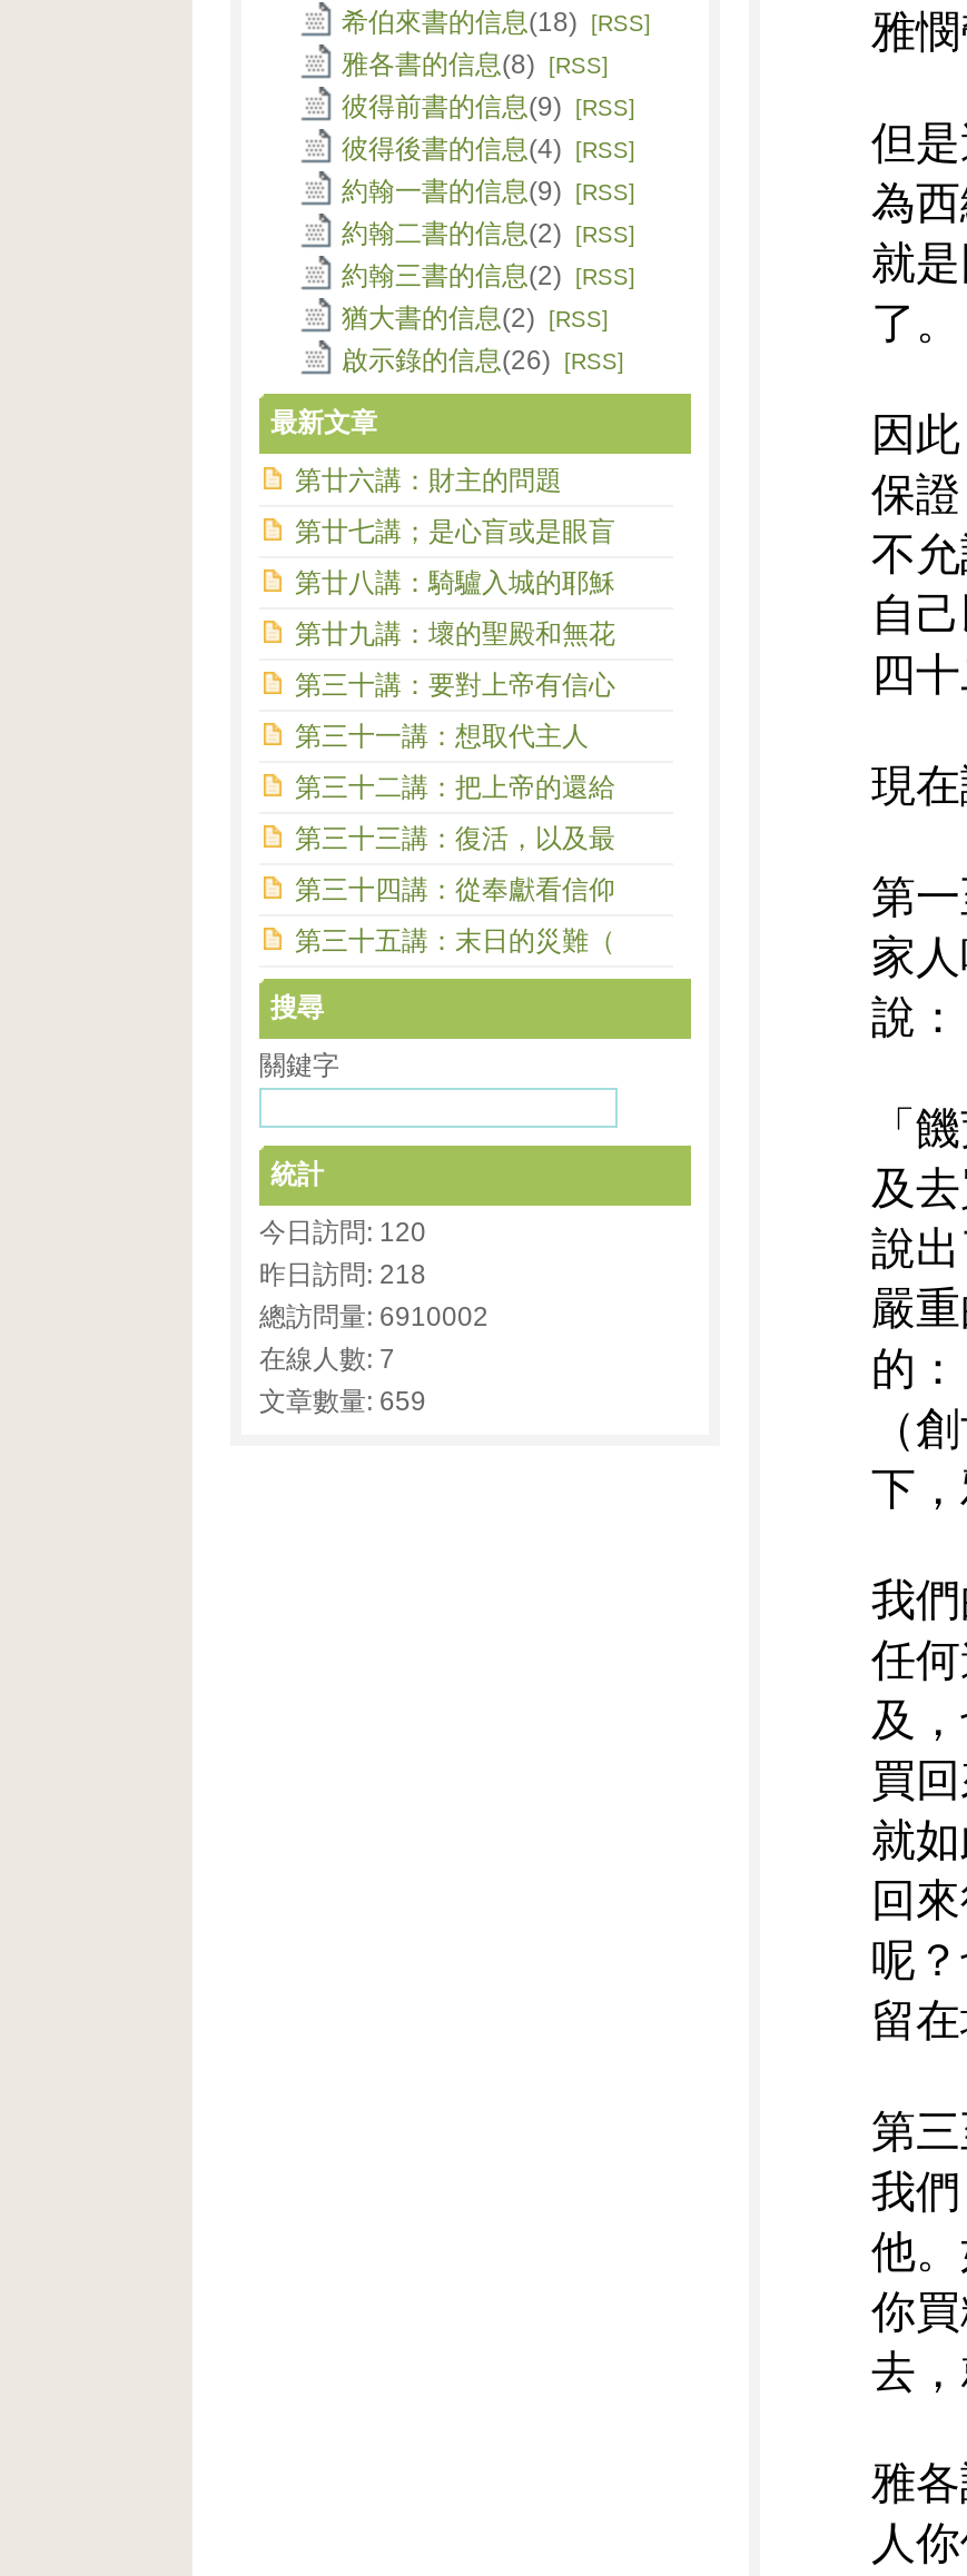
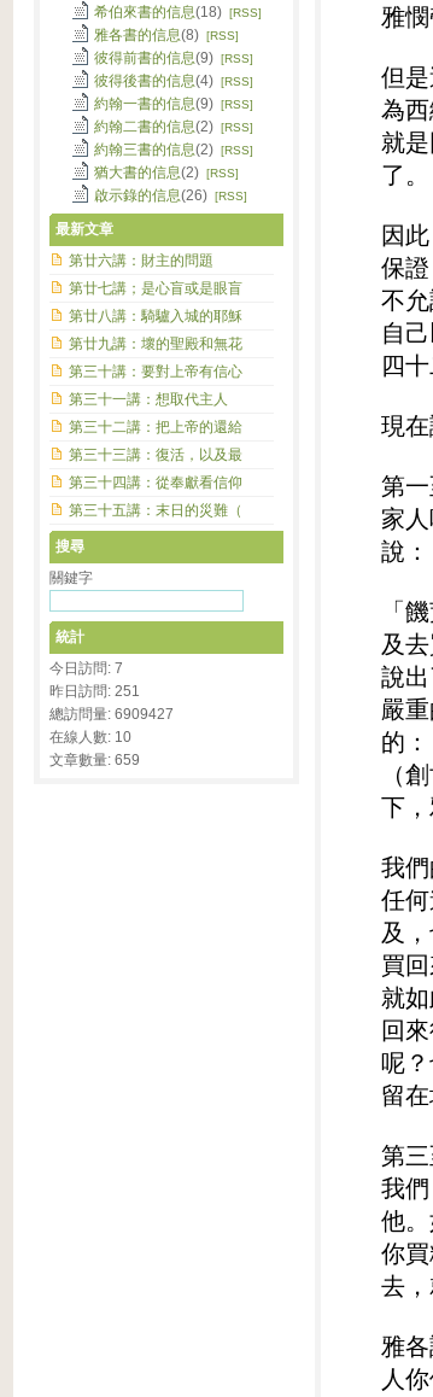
[259,1217,426,1248] 今日訪問: 120 -> [49,660,123,677] 今日訪問: 7
[259,1259,426,1290] 昨日訪問: 218 -> [49,683,140,700] 昨日訪問: 251
[259,1301,489,1332] 總訪問量: 6910002 -> [49,706,174,723] 總訪問量: 6909427
[259,1344,395,1375] 在線人數: 7 -> [49,729,131,746] 在線人數: 10

